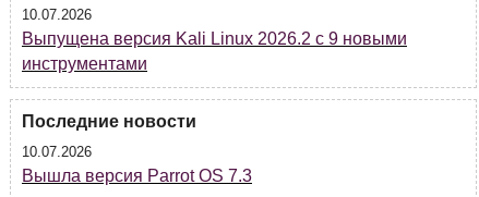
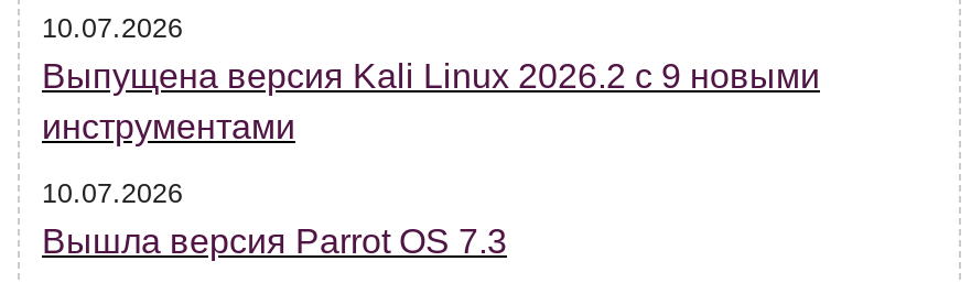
[22,112,196,131] Последние новости -> none

